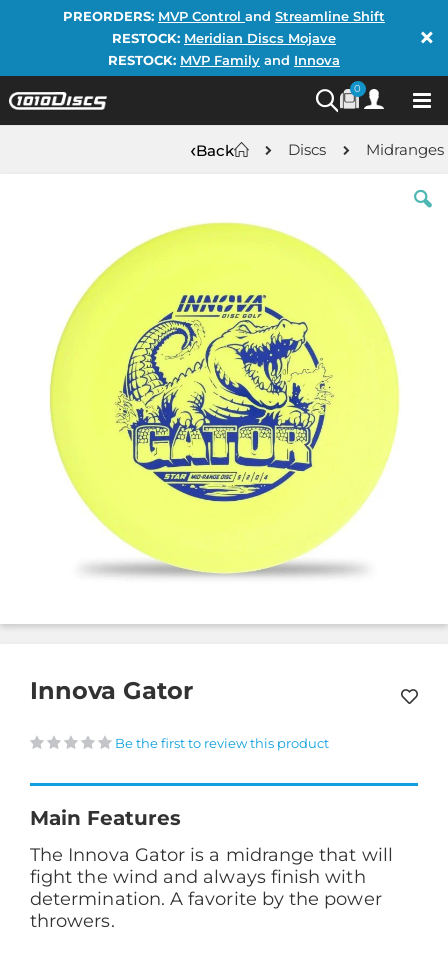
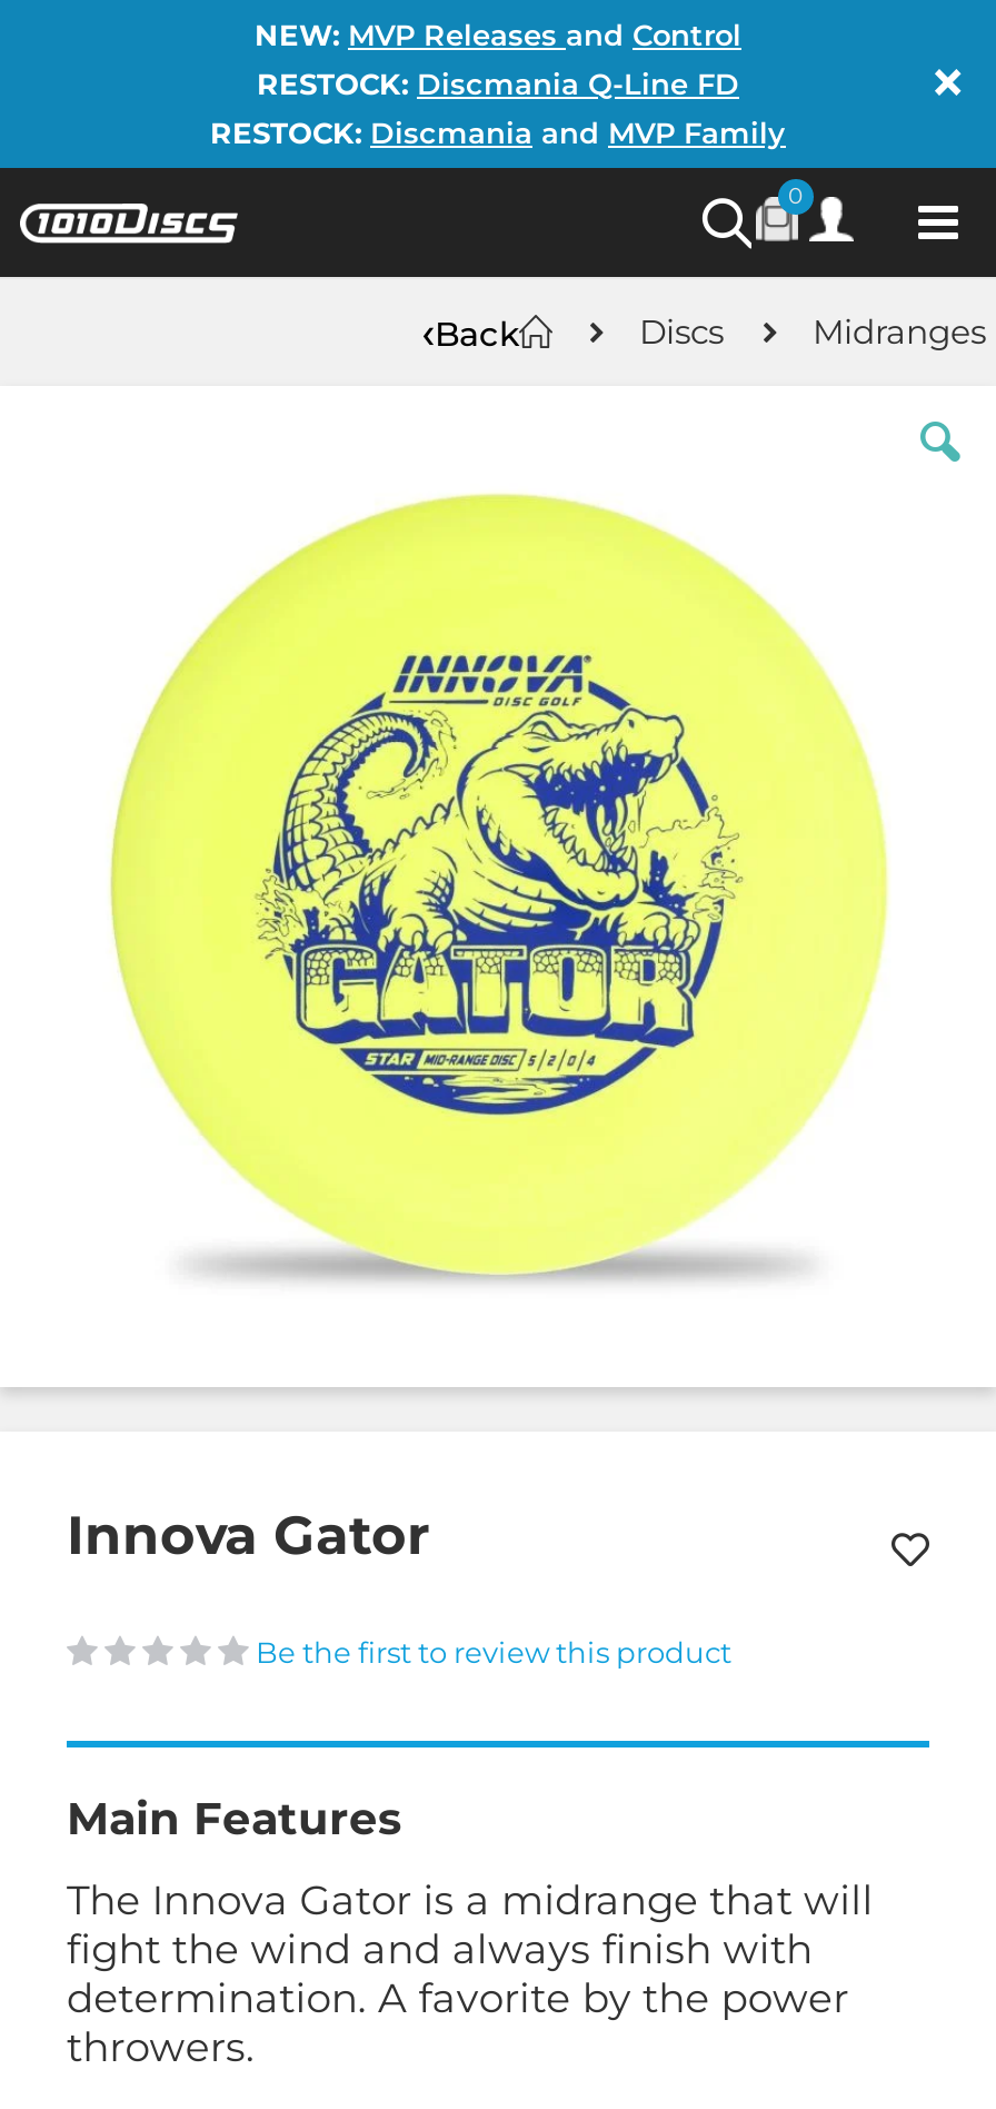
[63,8,385,68] PREORDERS: MVP Control and Streamline Shift | RESTOCK: Meridian Discs Mojave | RESTOCK: MVP Family and Innova -> [210,17,786,150] NEW: MVP Releases and Control | RESTOCK: Discmania Q-Line FD | RESTOCK: Discmania and MVP Family

